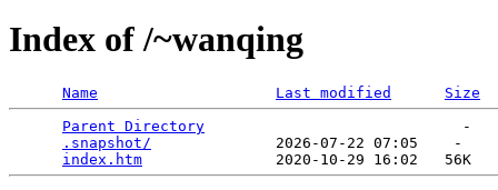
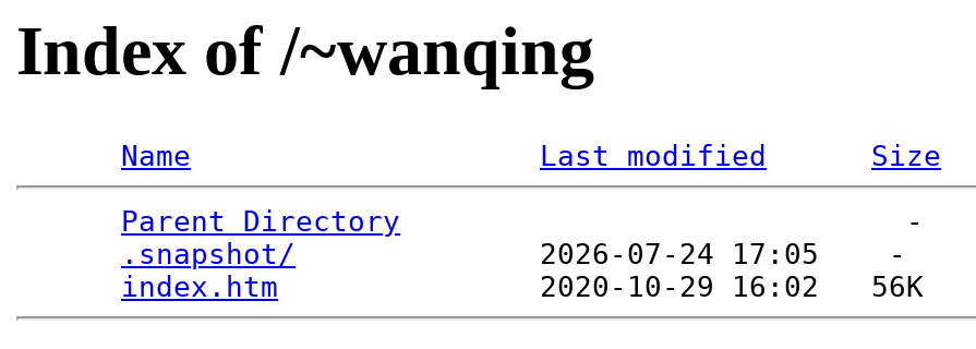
[62,134,489,151] .snapshot/2026-07-22 07:05 - -> [121,238,959,270] .snapshot/2026-07-24 17:05 -

